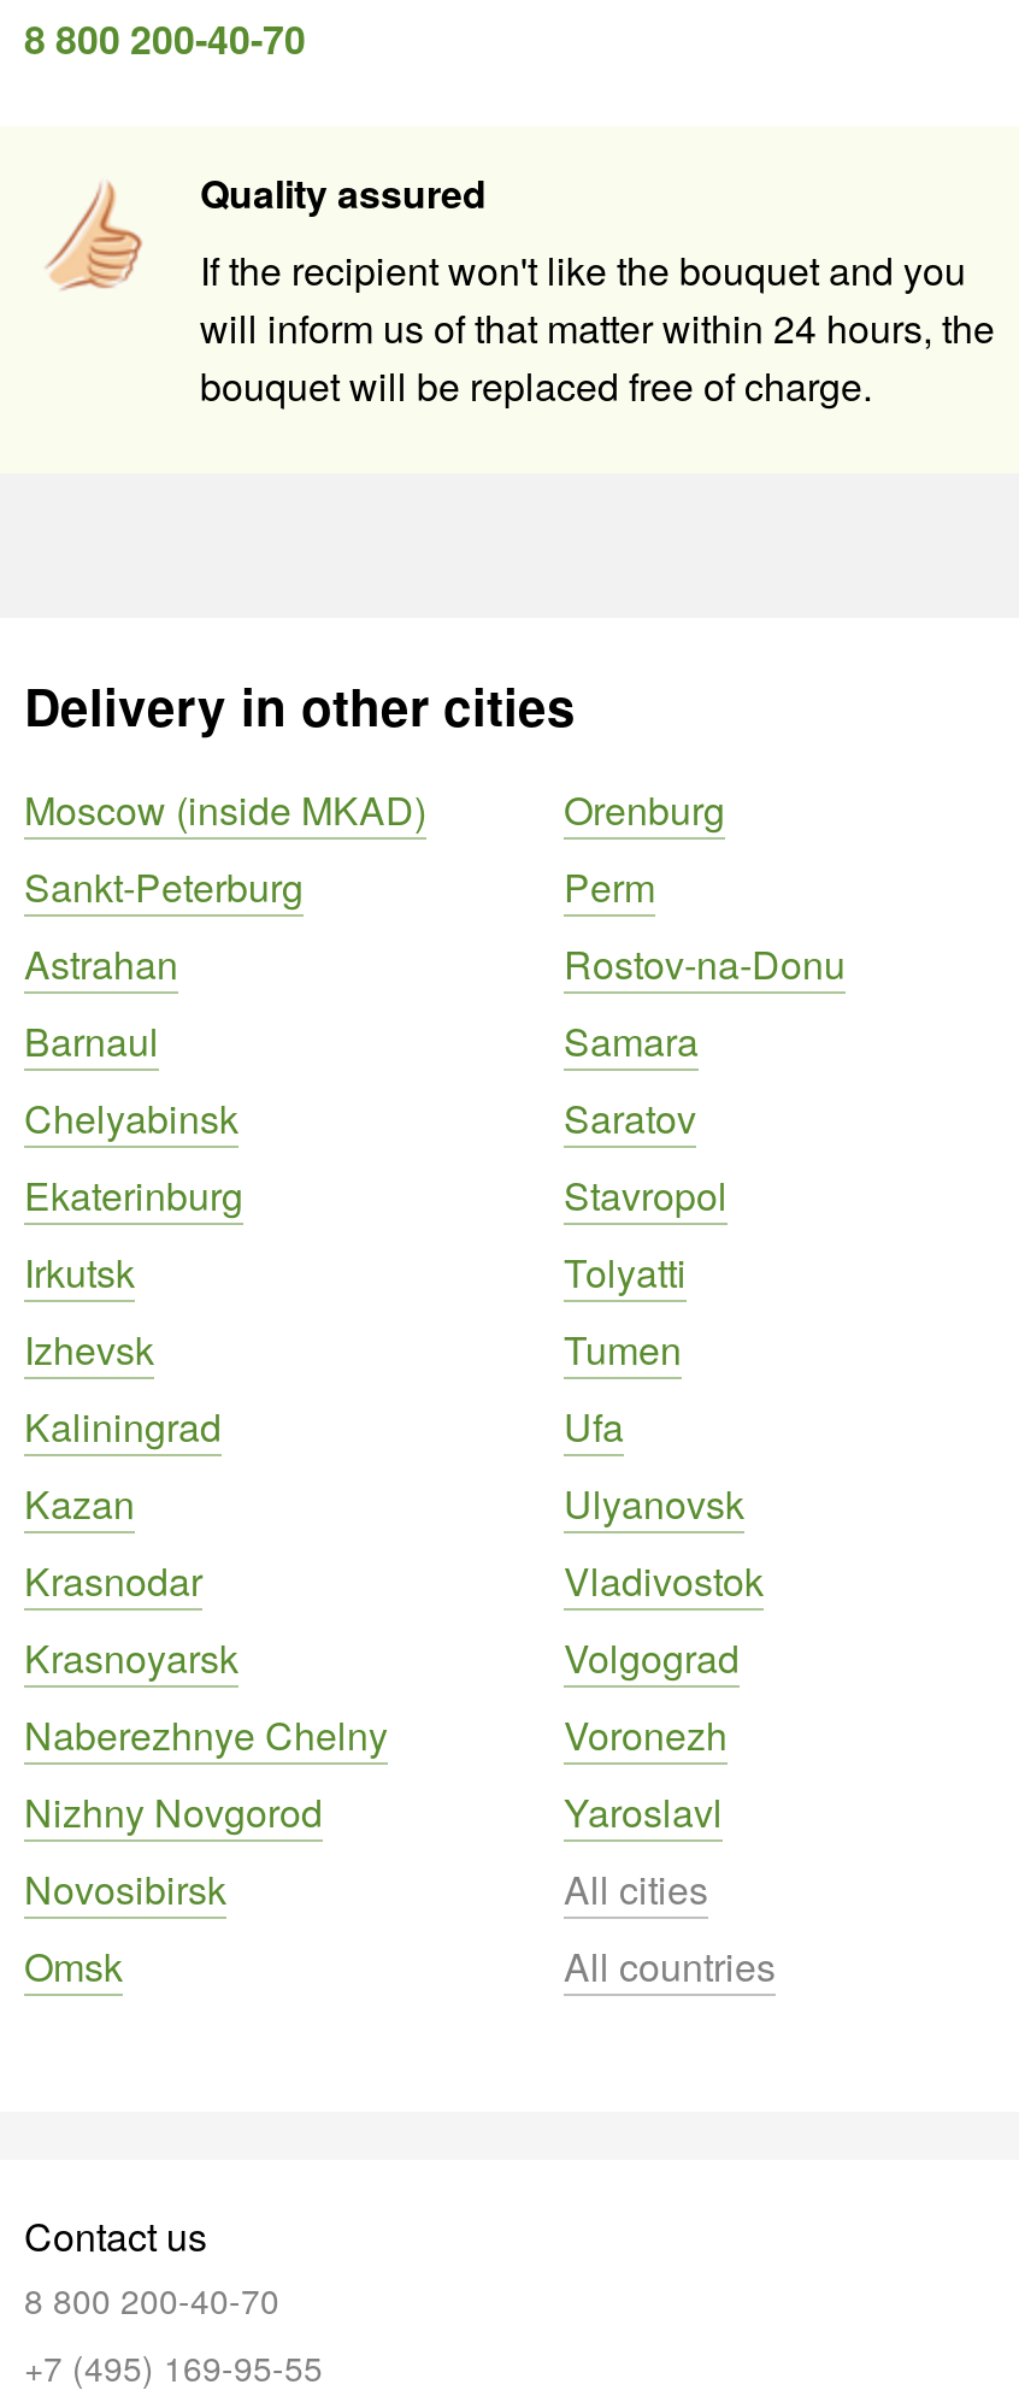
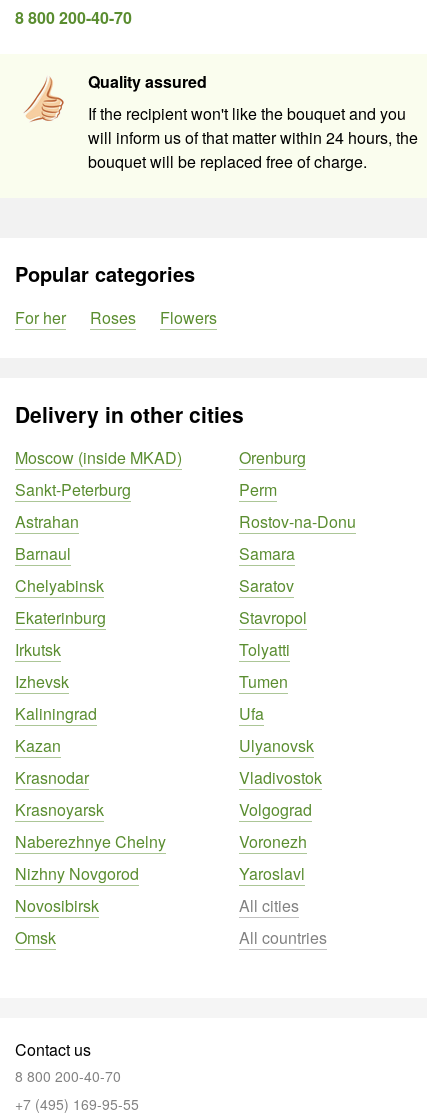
none -> [15,259,217,329] Popular categories | For her | Roses | Flowers

